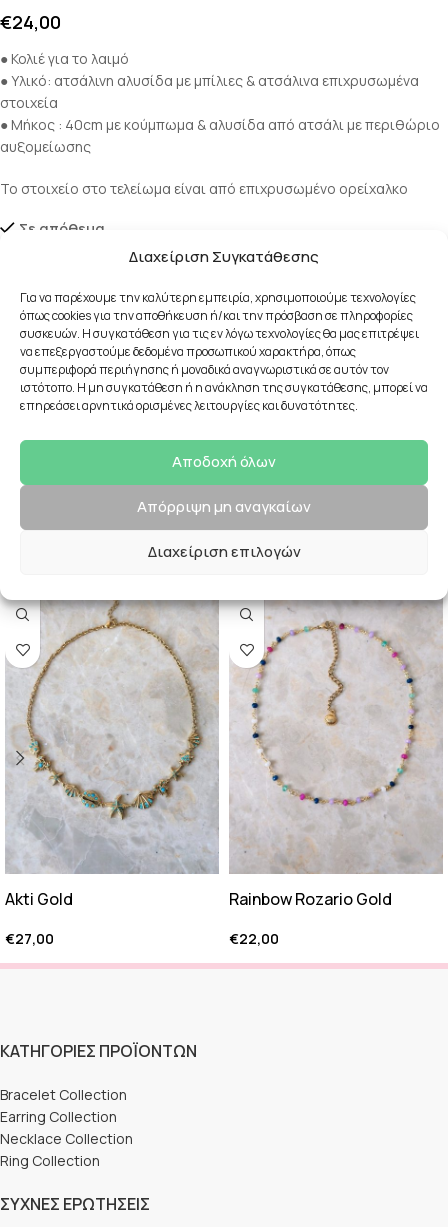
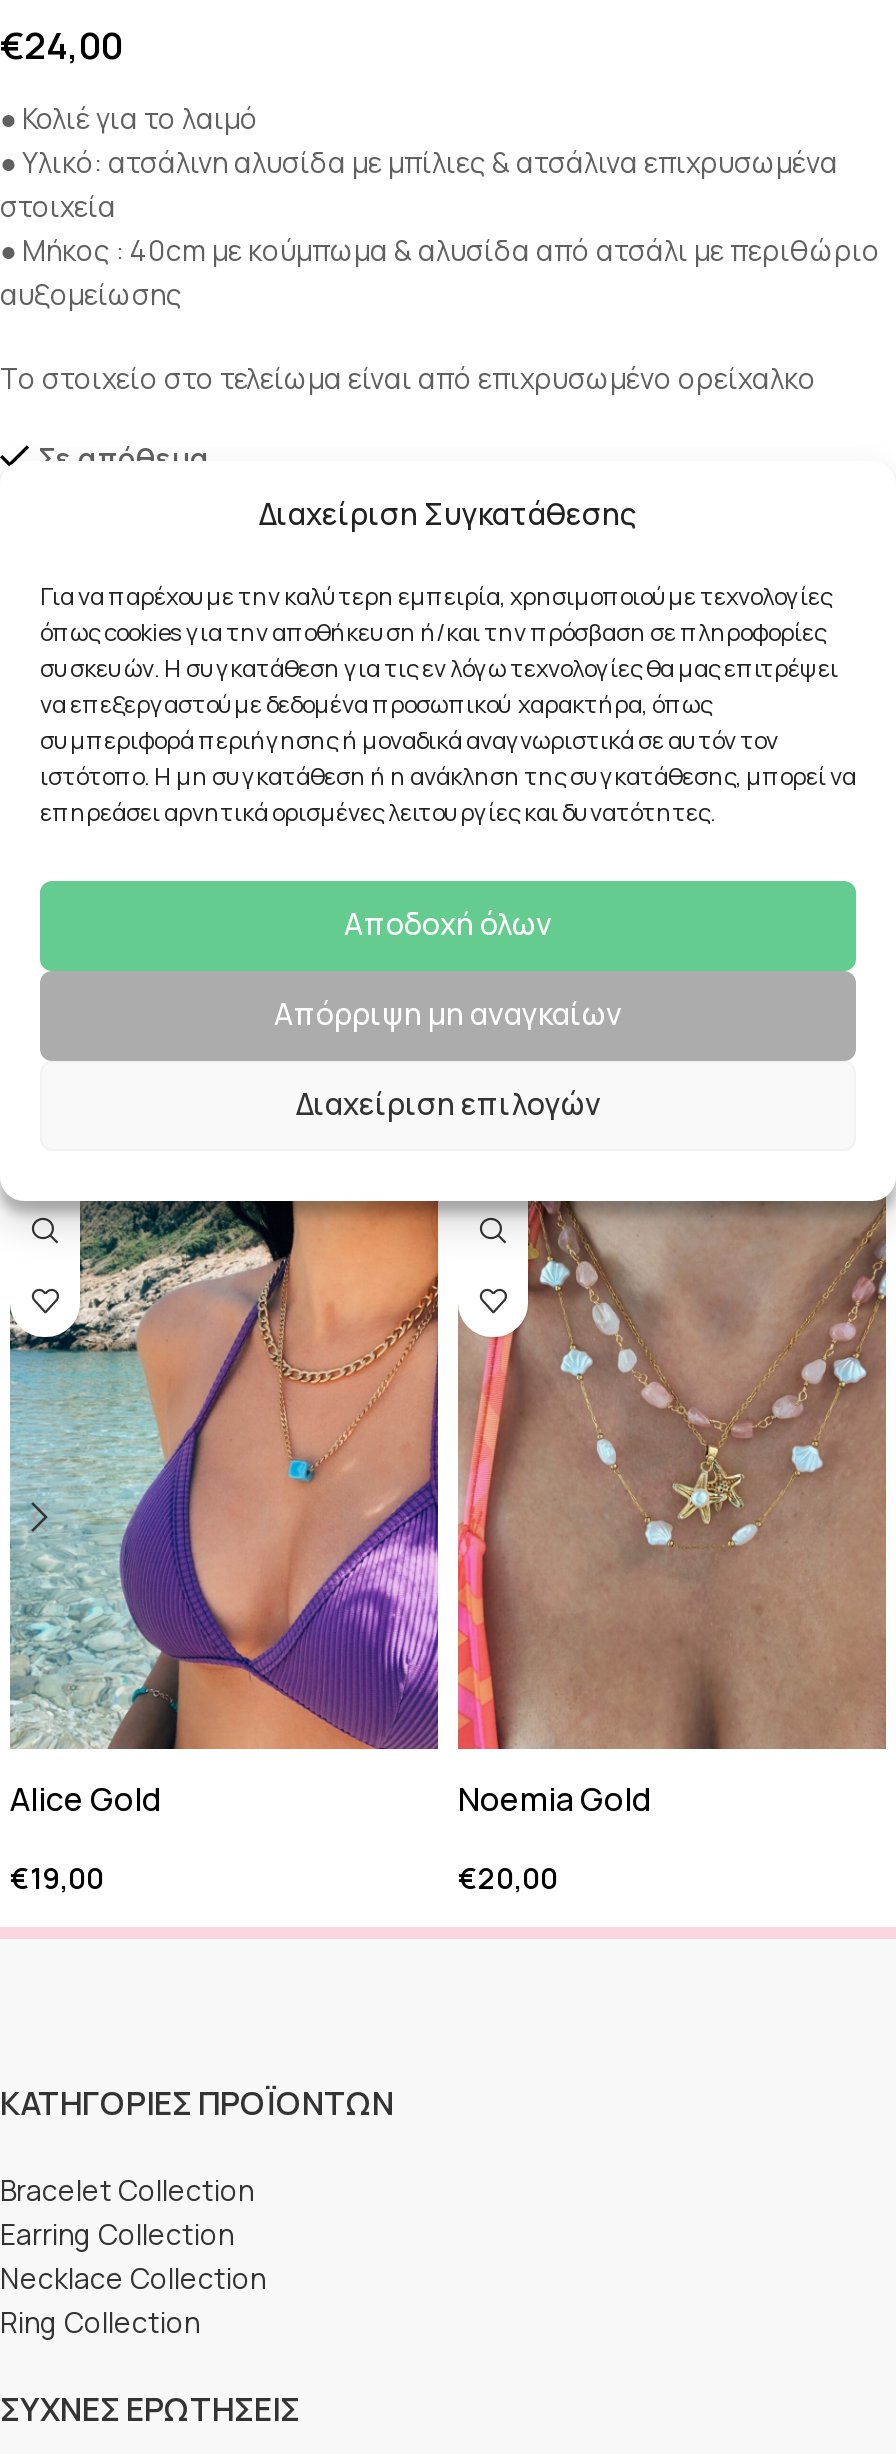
[5,599,220,910] [image] | Akti Gold -> [8,1199,440,1821] [image] | Alice Gold
[228,599,443,910] [image] | Rainbow Rozario Gold -> [456,1199,886,1821] [image] | Noemia Gold
[5,929,54,948] €27,00 -> [10,1859,104,1897] €19,00
[229,929,279,948] €22,00 -> [458,1859,558,1897] €20,00

